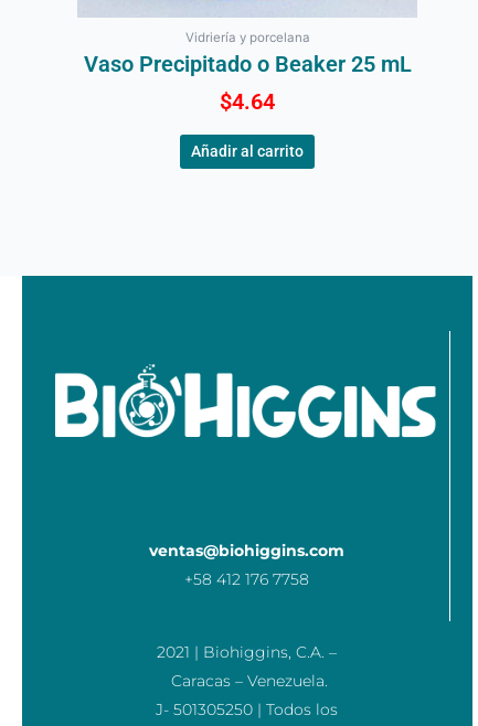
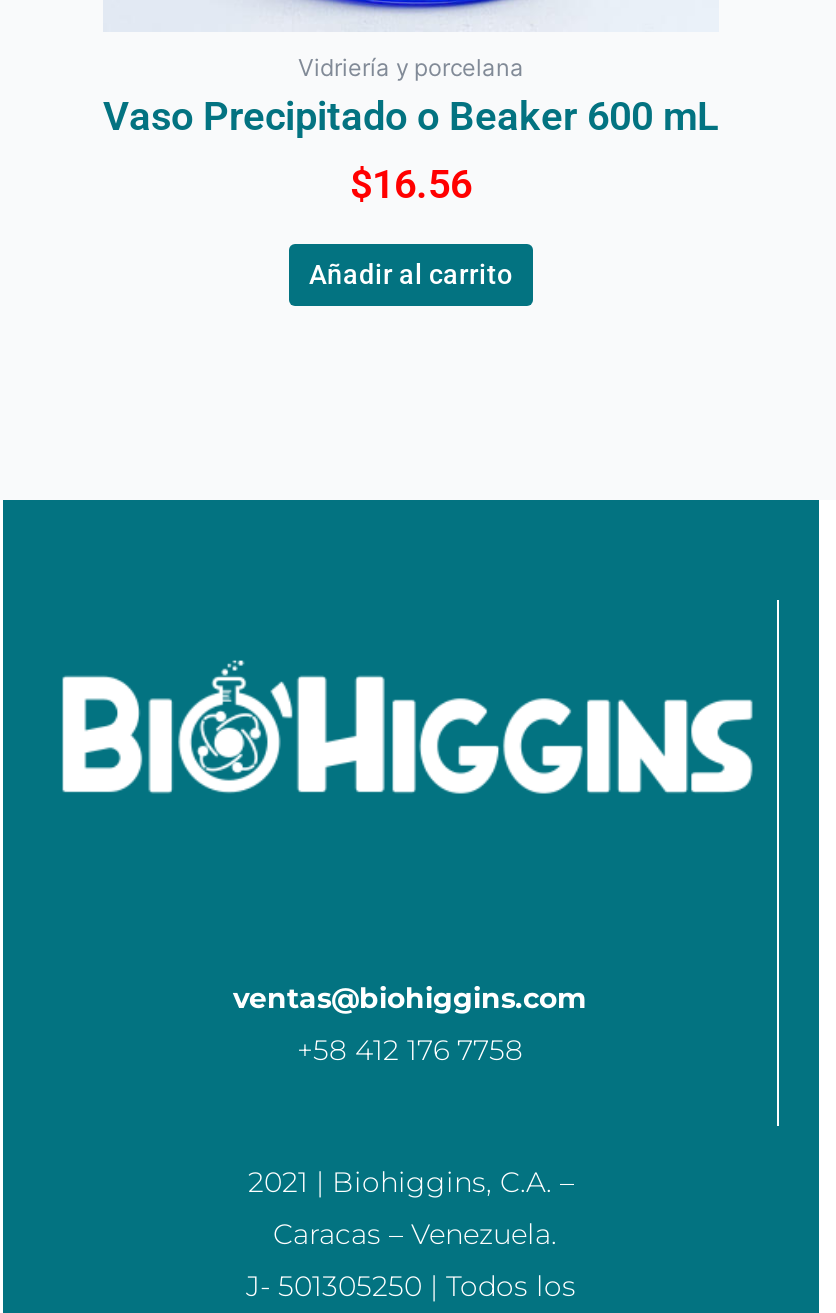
[83,51,411,78] Vaso Precipitado o Beaker 25 mL -> [103,93,719,141] Vaso Precipitado o Beaker 600 mL
[220,89,275,115] $4.64 -> [350,161,472,209] $16.56

